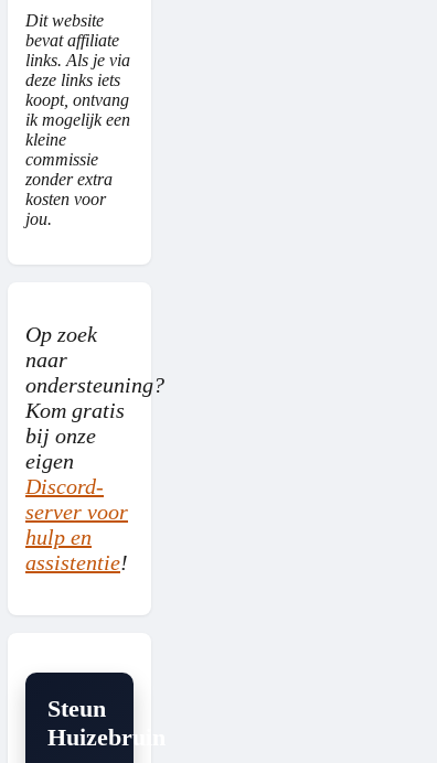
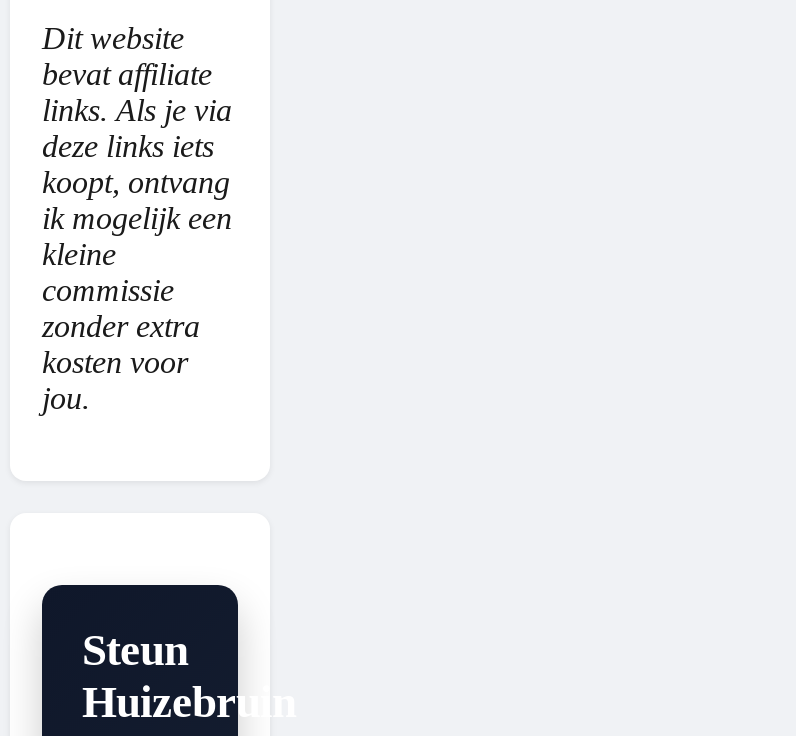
[25,322,164,574] Op zoek | naar | ondersteuning? | Kom gratis | bij onze | eigen | Discord- | server voor | hulp en | assistentie! -> none

